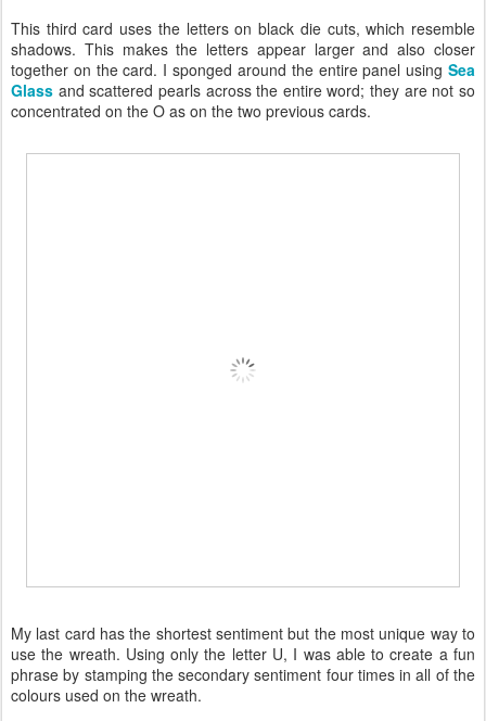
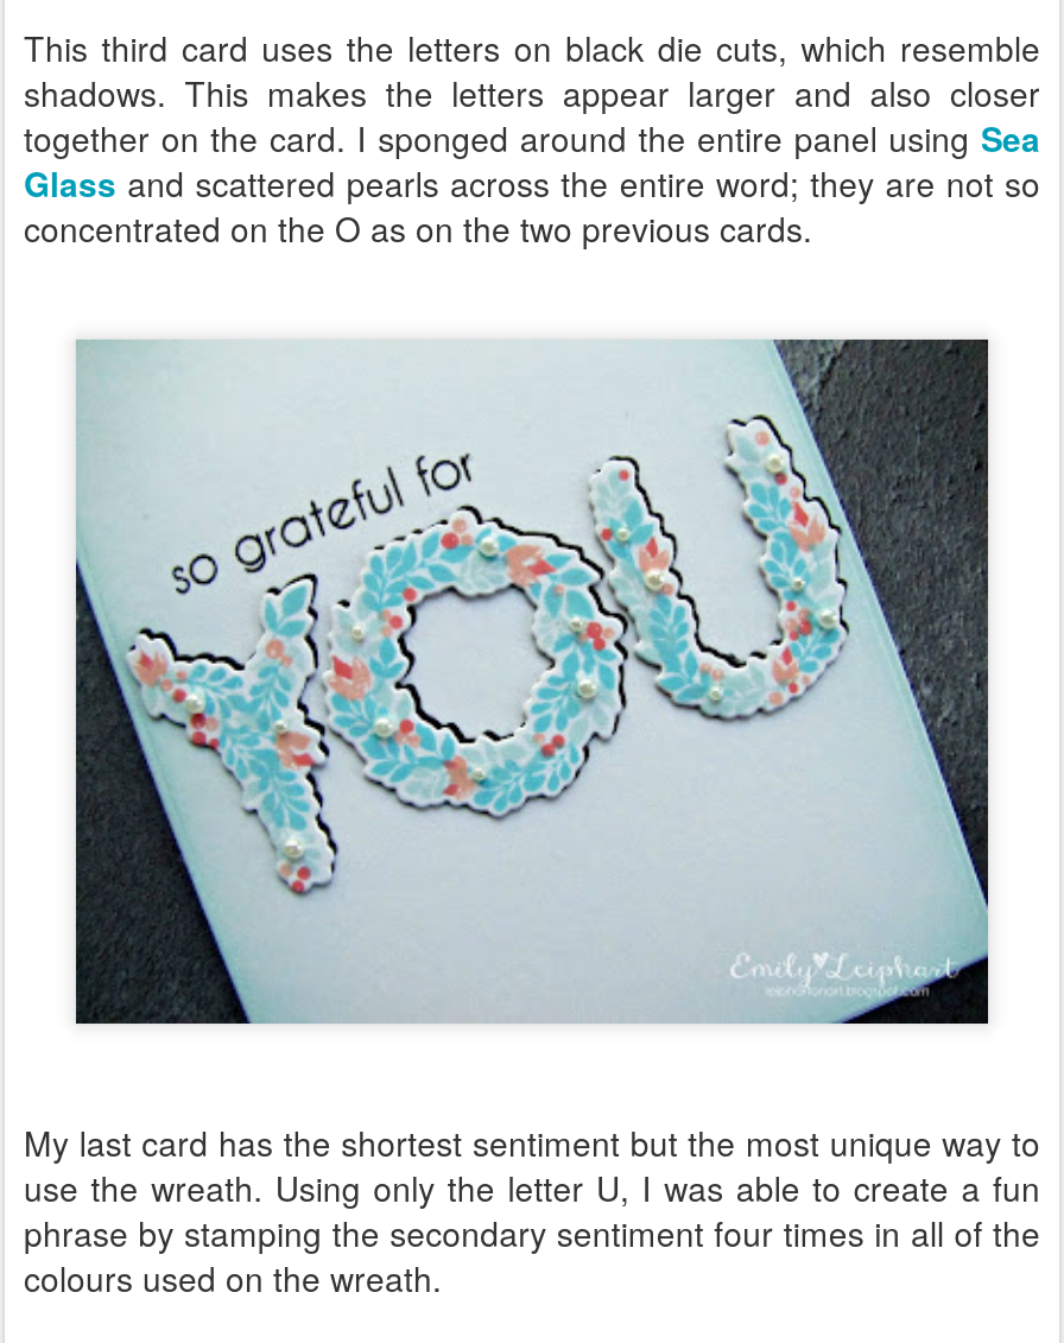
none -> [71,335,993,1028] [image]

